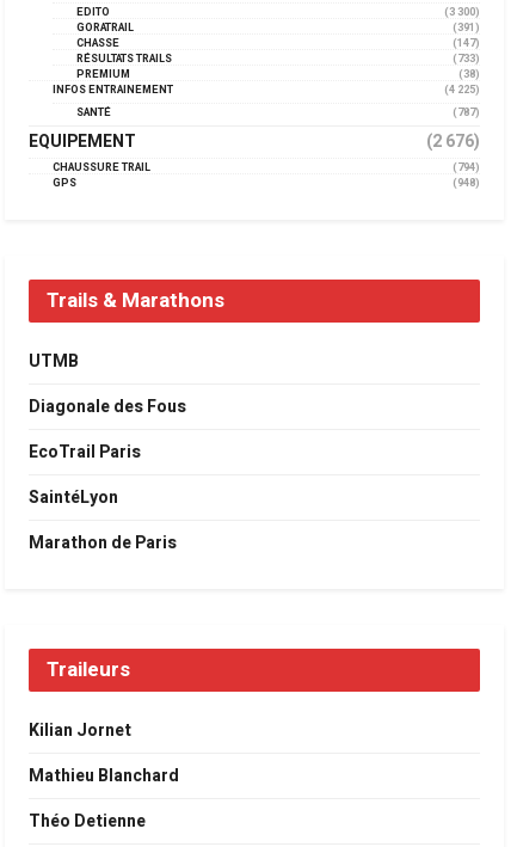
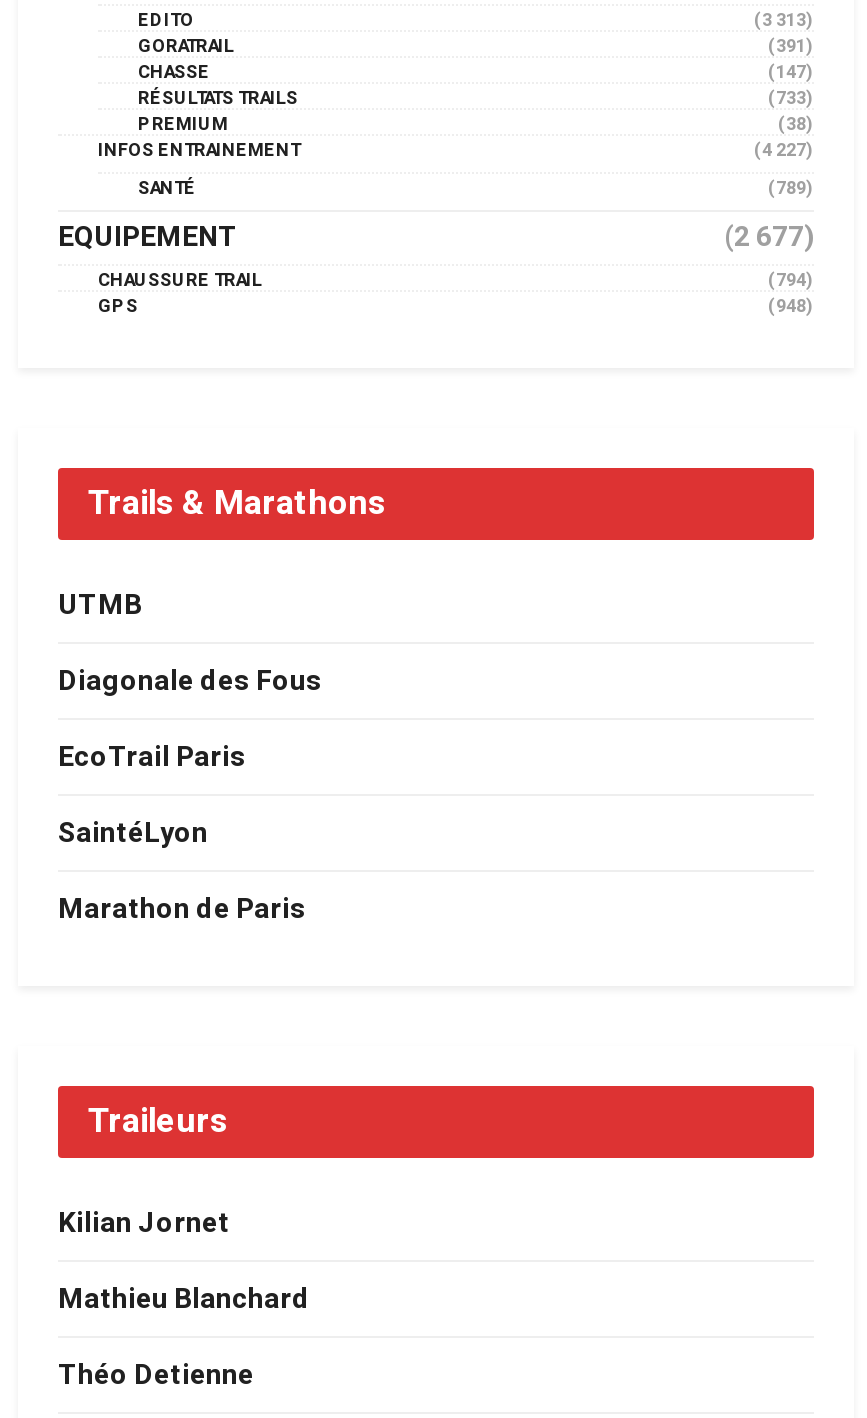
[444,5,480,20] (3 300) -> [754,8,814,34] (3 313)
[444,82,480,98] (4 225) -> [754,138,814,164] (4 227)
[453,105,480,120] (787) -> [768,176,814,202] (789)
[426,129,480,154] (2 676) -> [724,216,814,258] (2 677)

